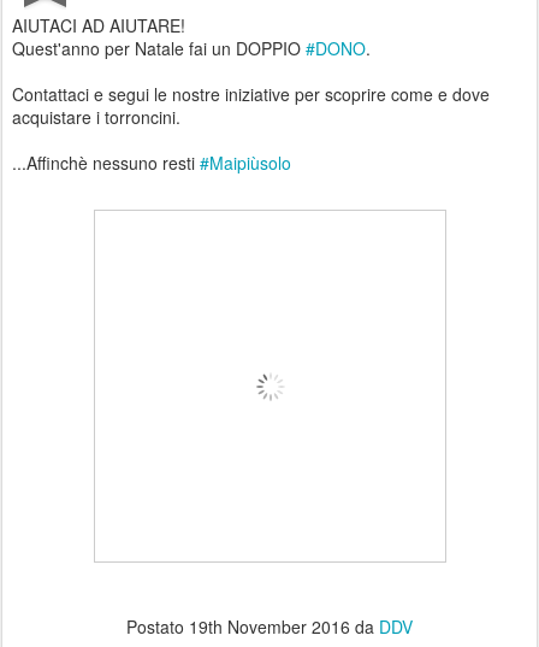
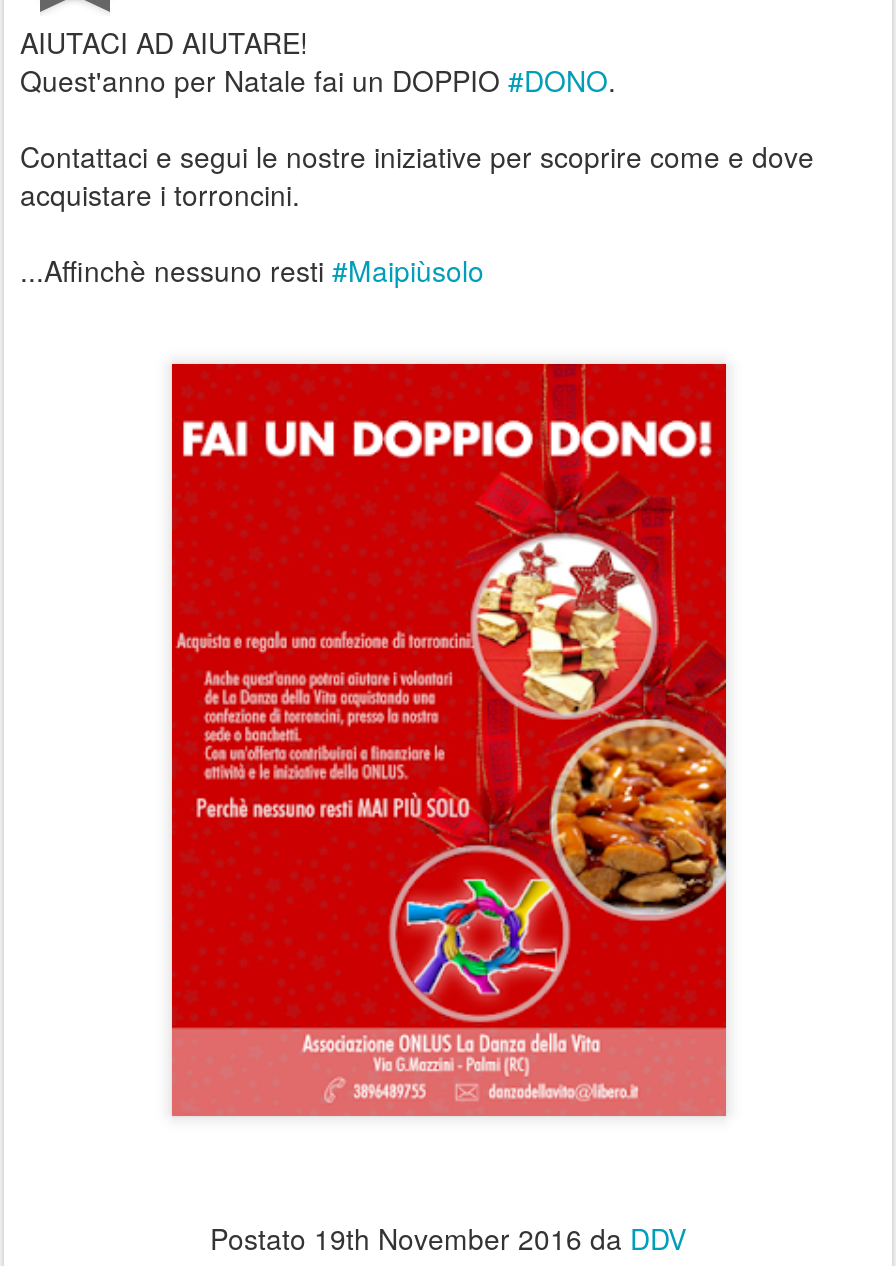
none -> [168,362,730,1120] [image]

